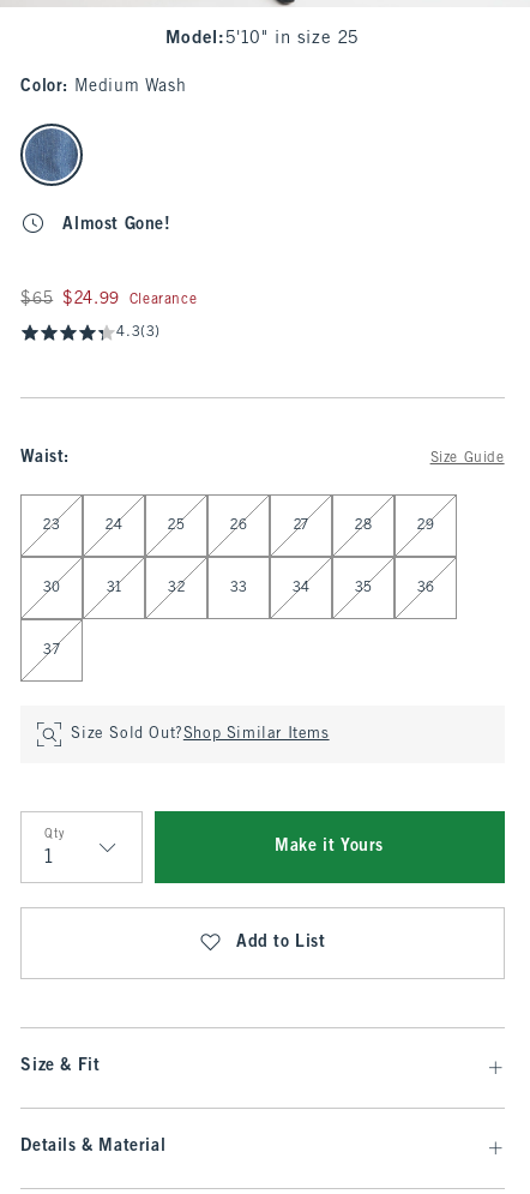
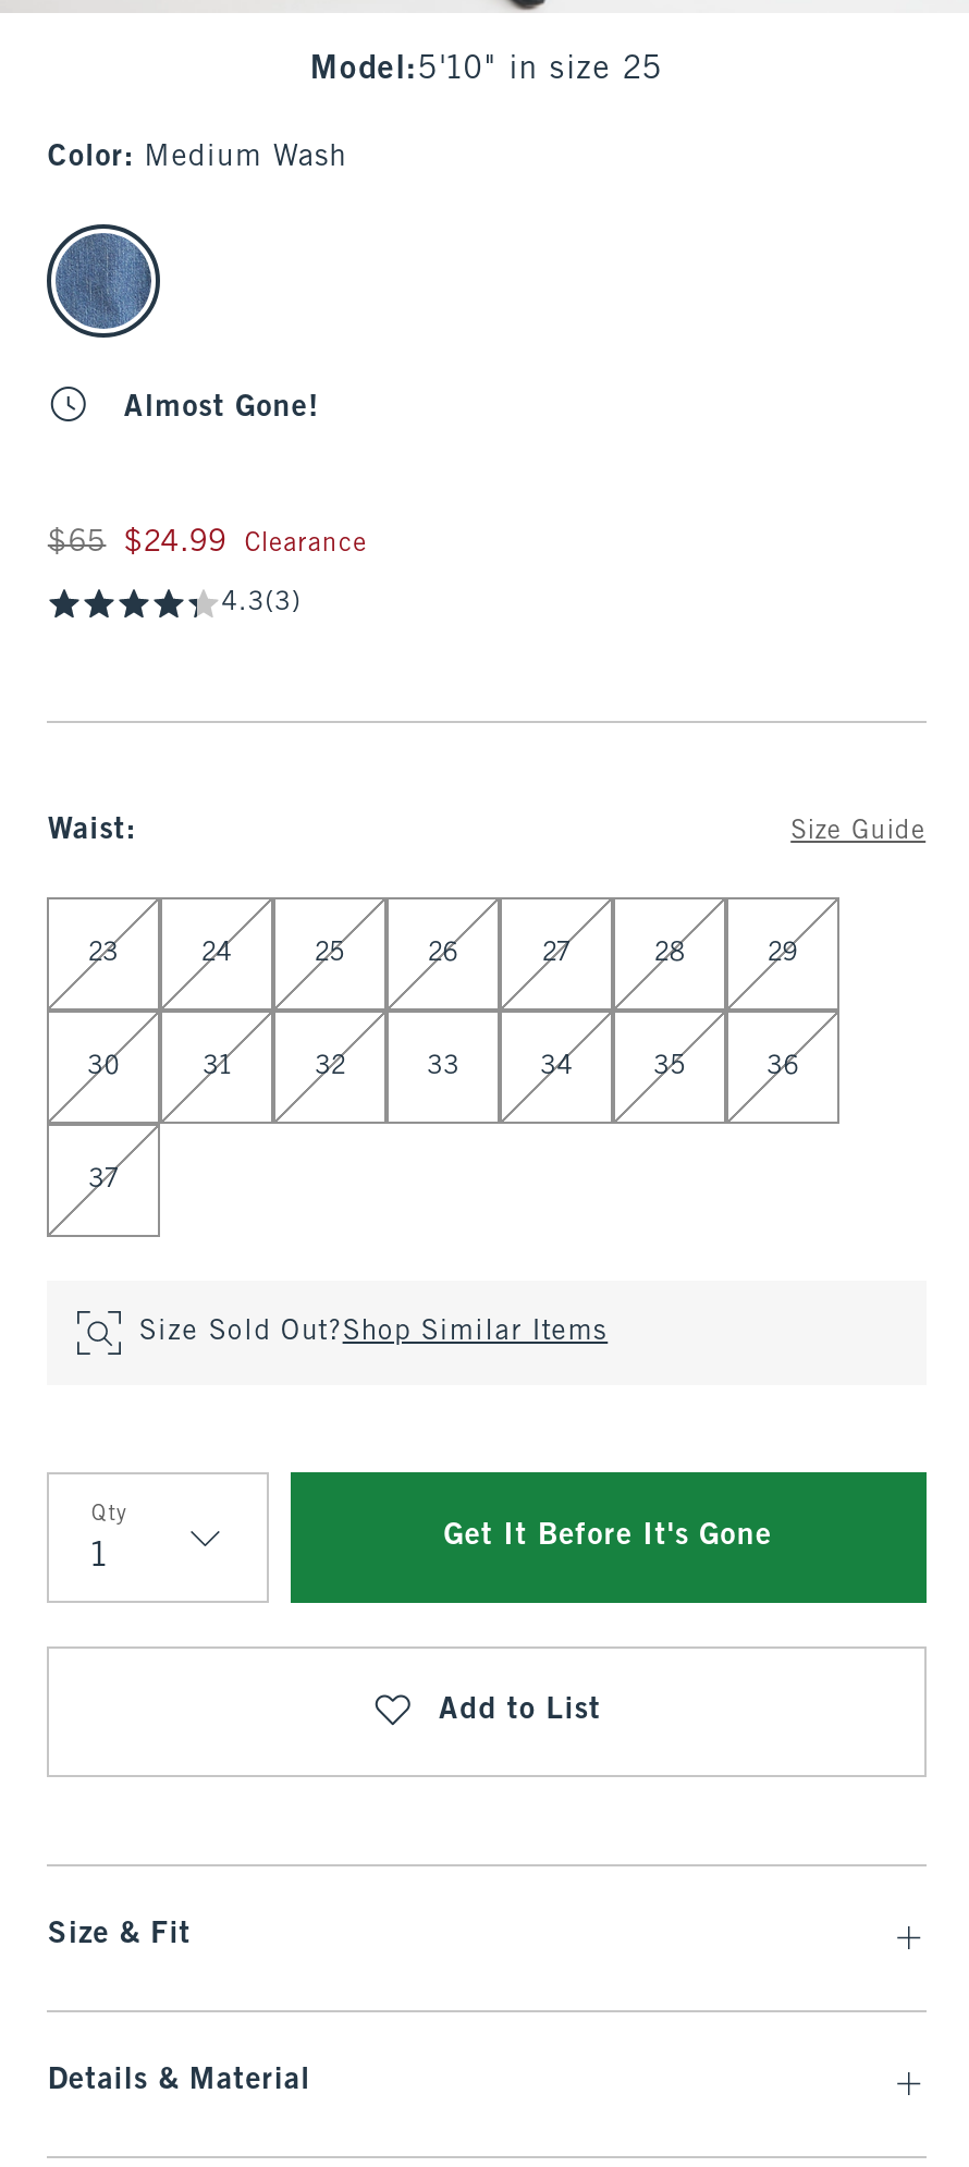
[275,839,384,854] Make it Yours -> [444,1522,772,1551] Get It Before It's Gone

